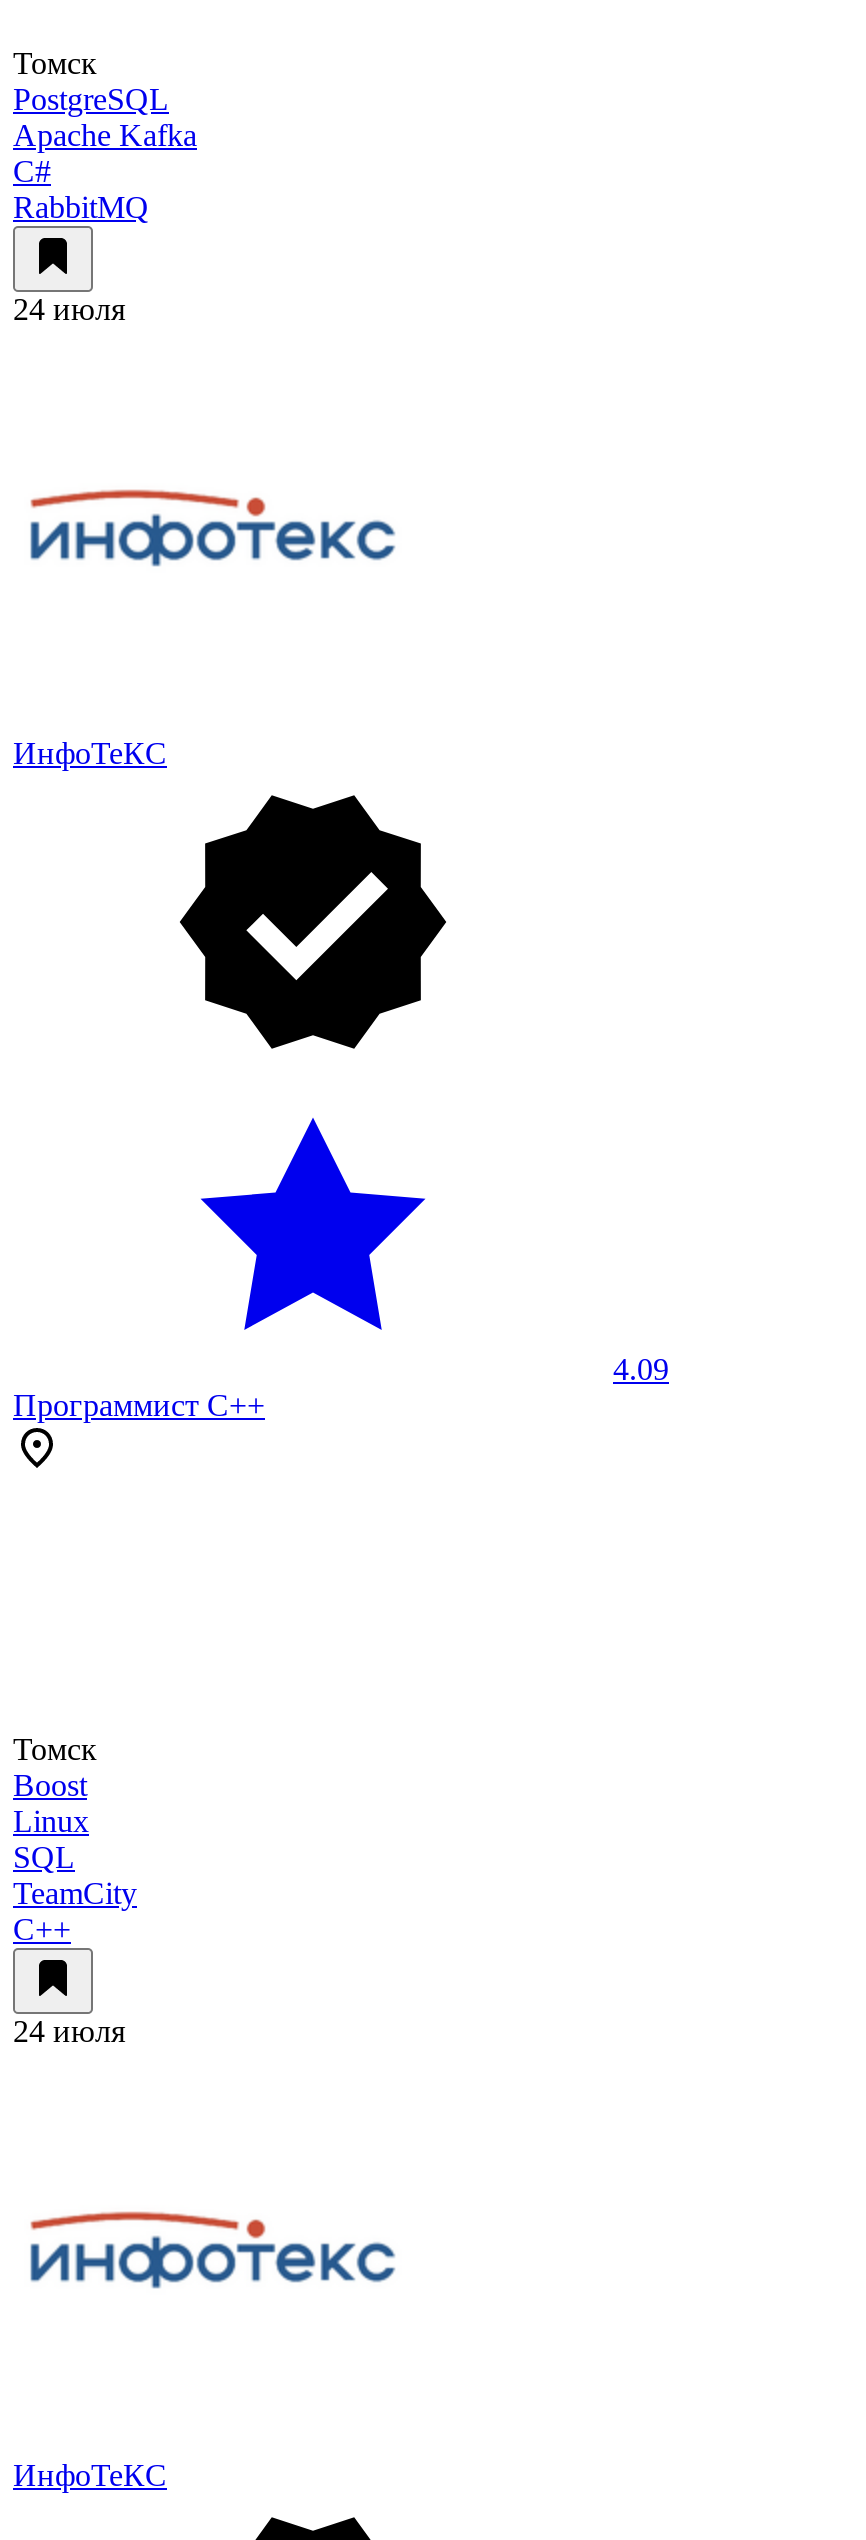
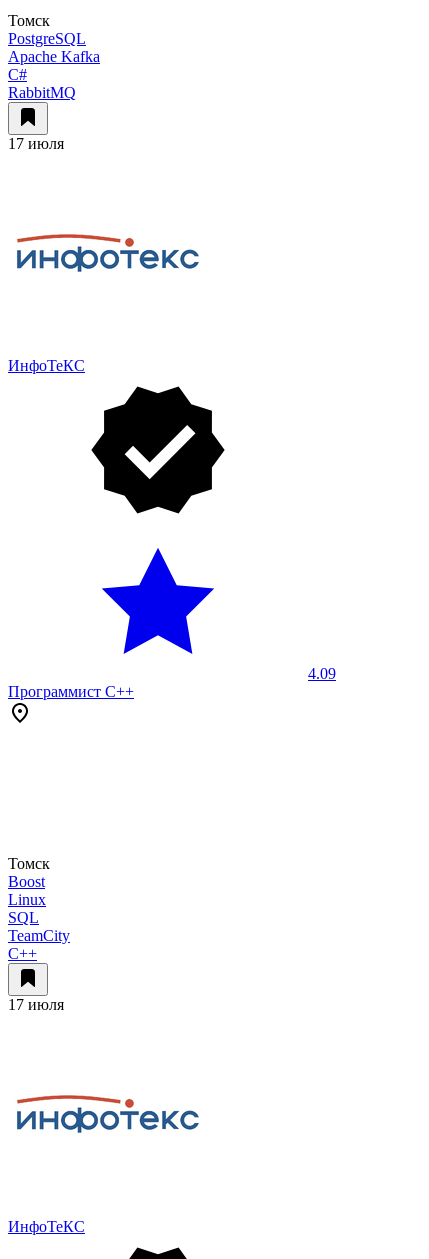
[13,292,125,326] 24 июля -> [8,135,64,152] 17 июля
[13,2014,125,2048] 24 июля -> [8,996,64,1013] 17 июля

